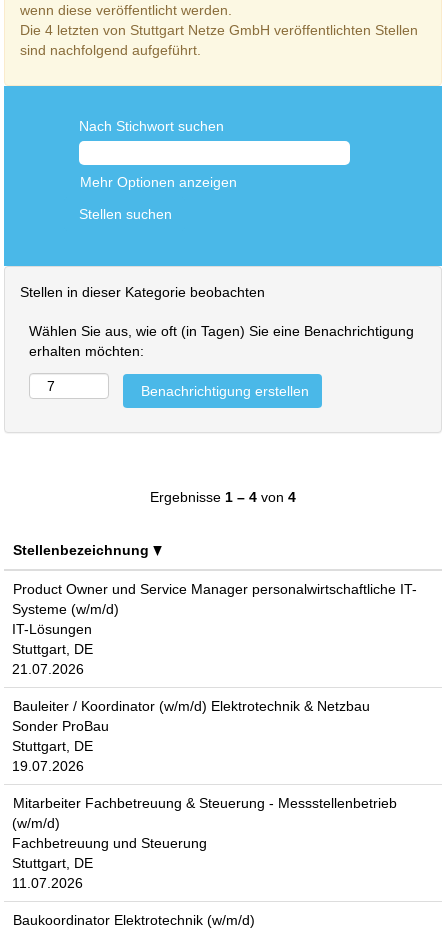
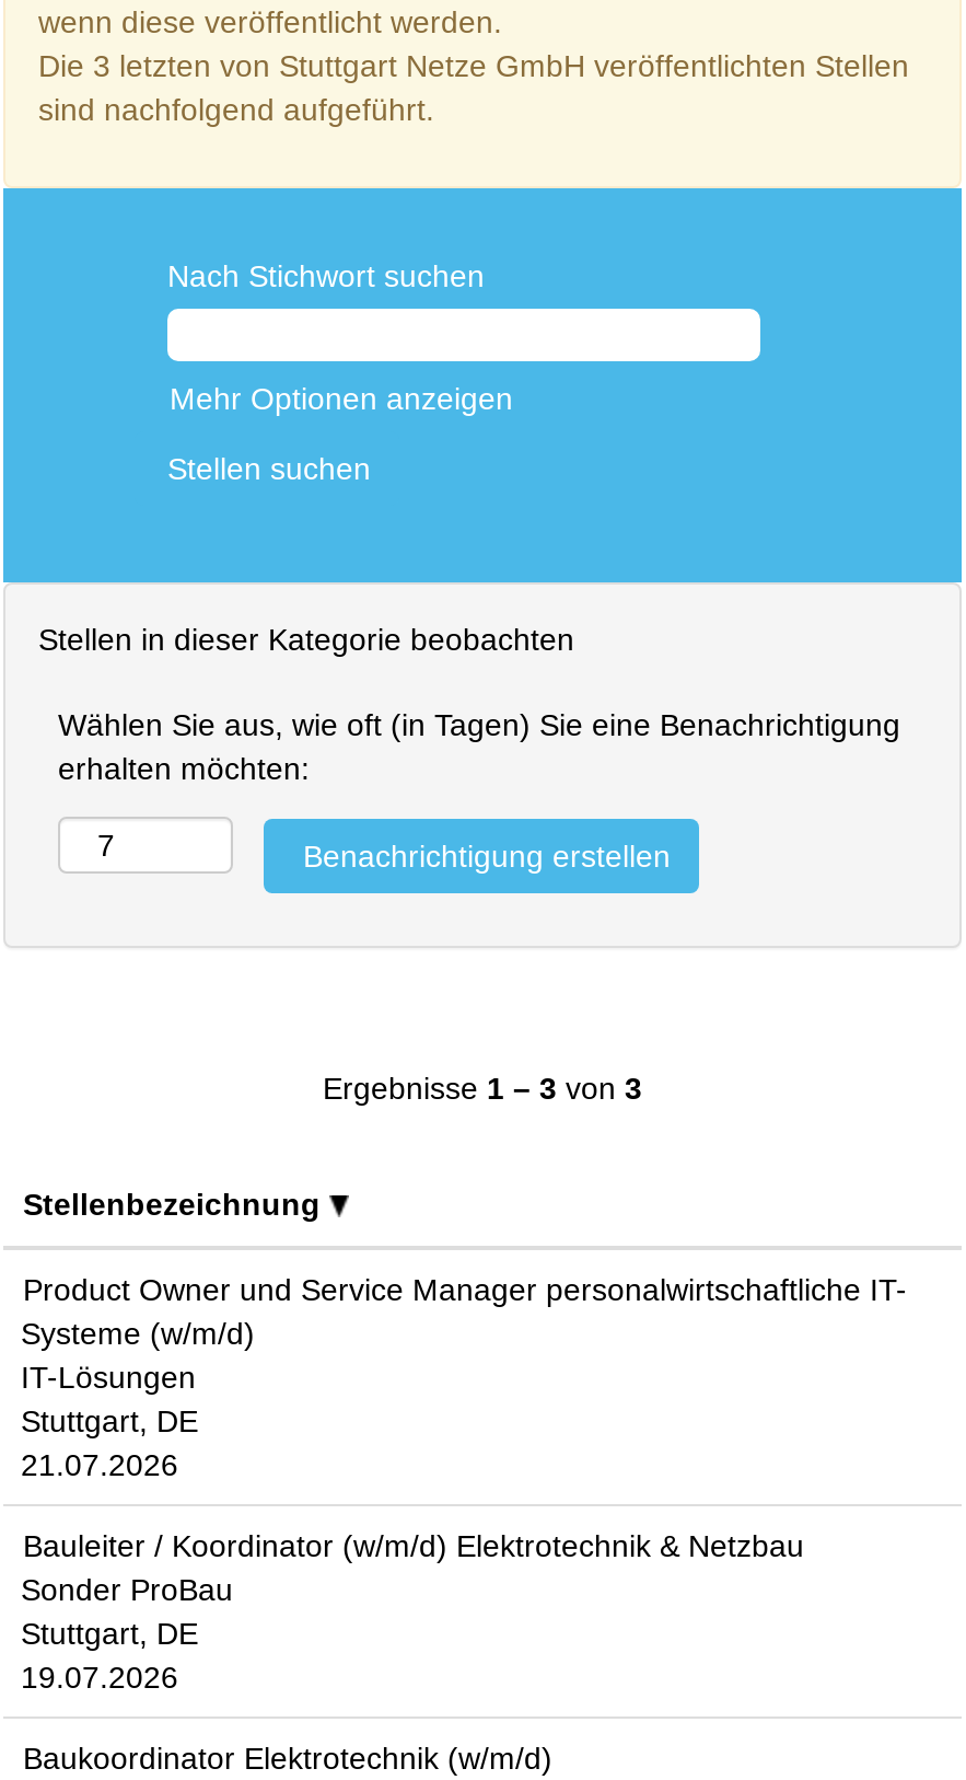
[20,22,418,38] Die 4 letzten von Stuttgart Netze GmbH veröffentlichten Stellen -> [38,48,909,83] Die 3 letzten von Stuttgart Netze GmbH veröffentlichten Stellen
[150,489,296,505] Ergebnisse 1 – 4 von 4 -> [323,1071,642,1106] Ergebnisse 1 – 3 von 3
[12,795,397,891] Mitarbeiter Fachbetreuung & Steuerung - Messstellenbetrieb | (w/m/d) | Fachbetreuung und Steuerung | Stuttgart, DE | 11.07.2026 -> none

